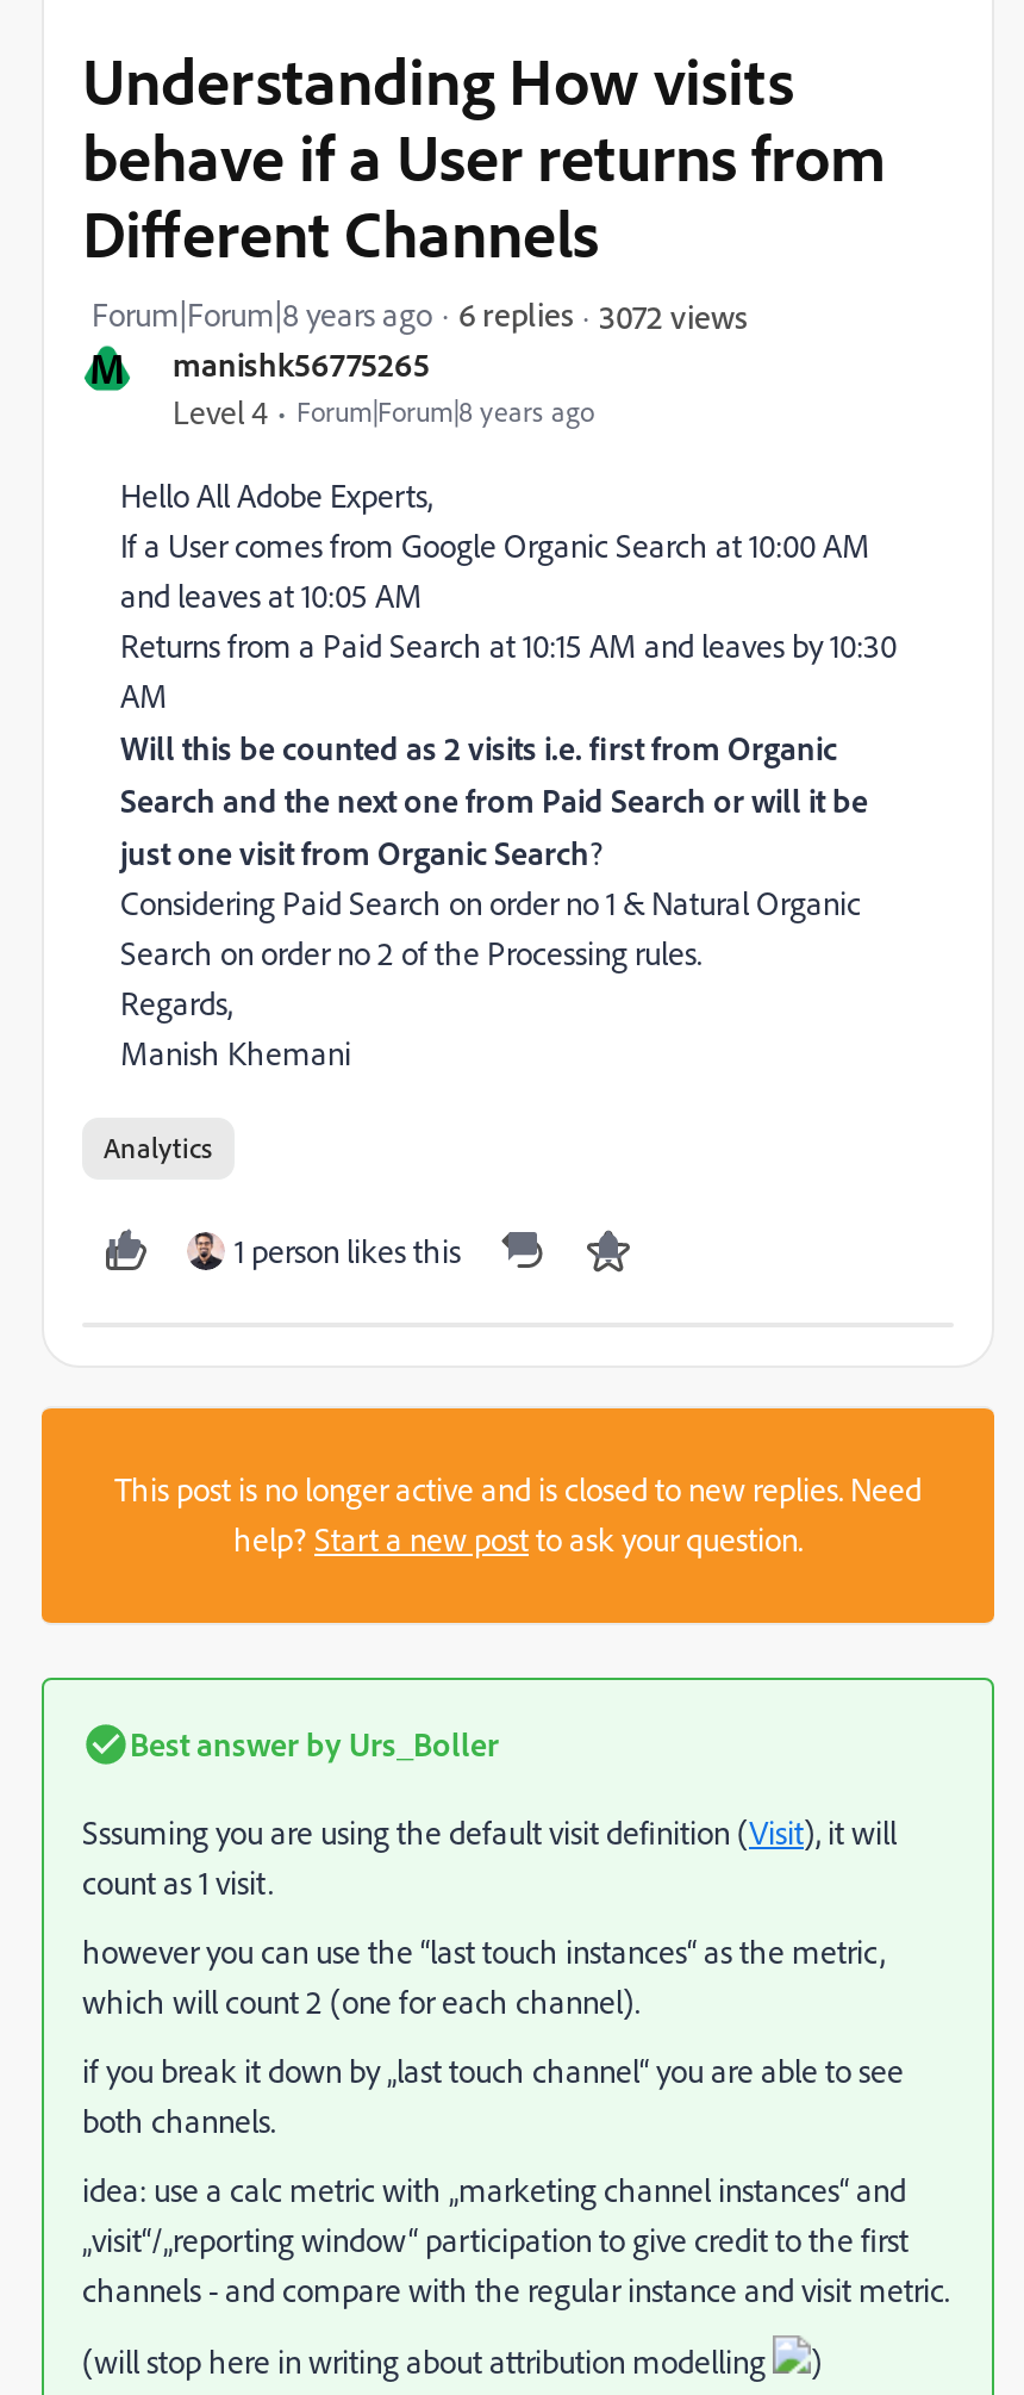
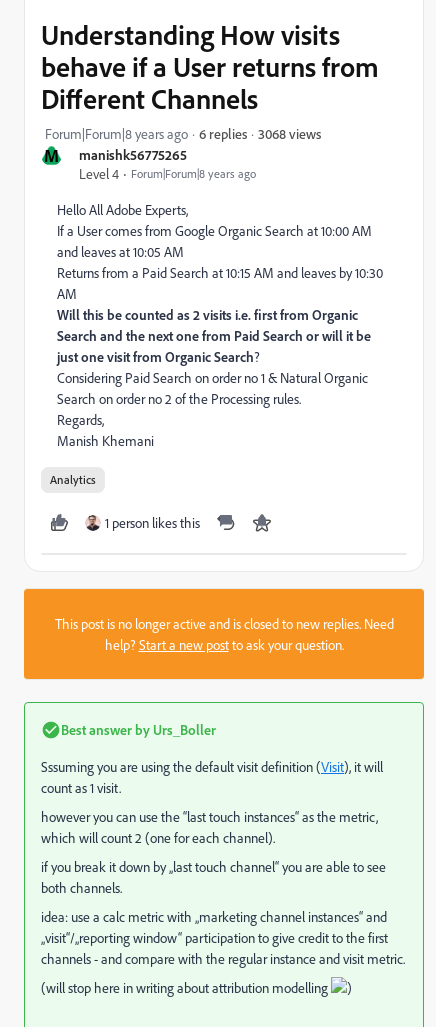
[599,294,747,335] 3072 views -> [258,124,321,141] 3068 views

